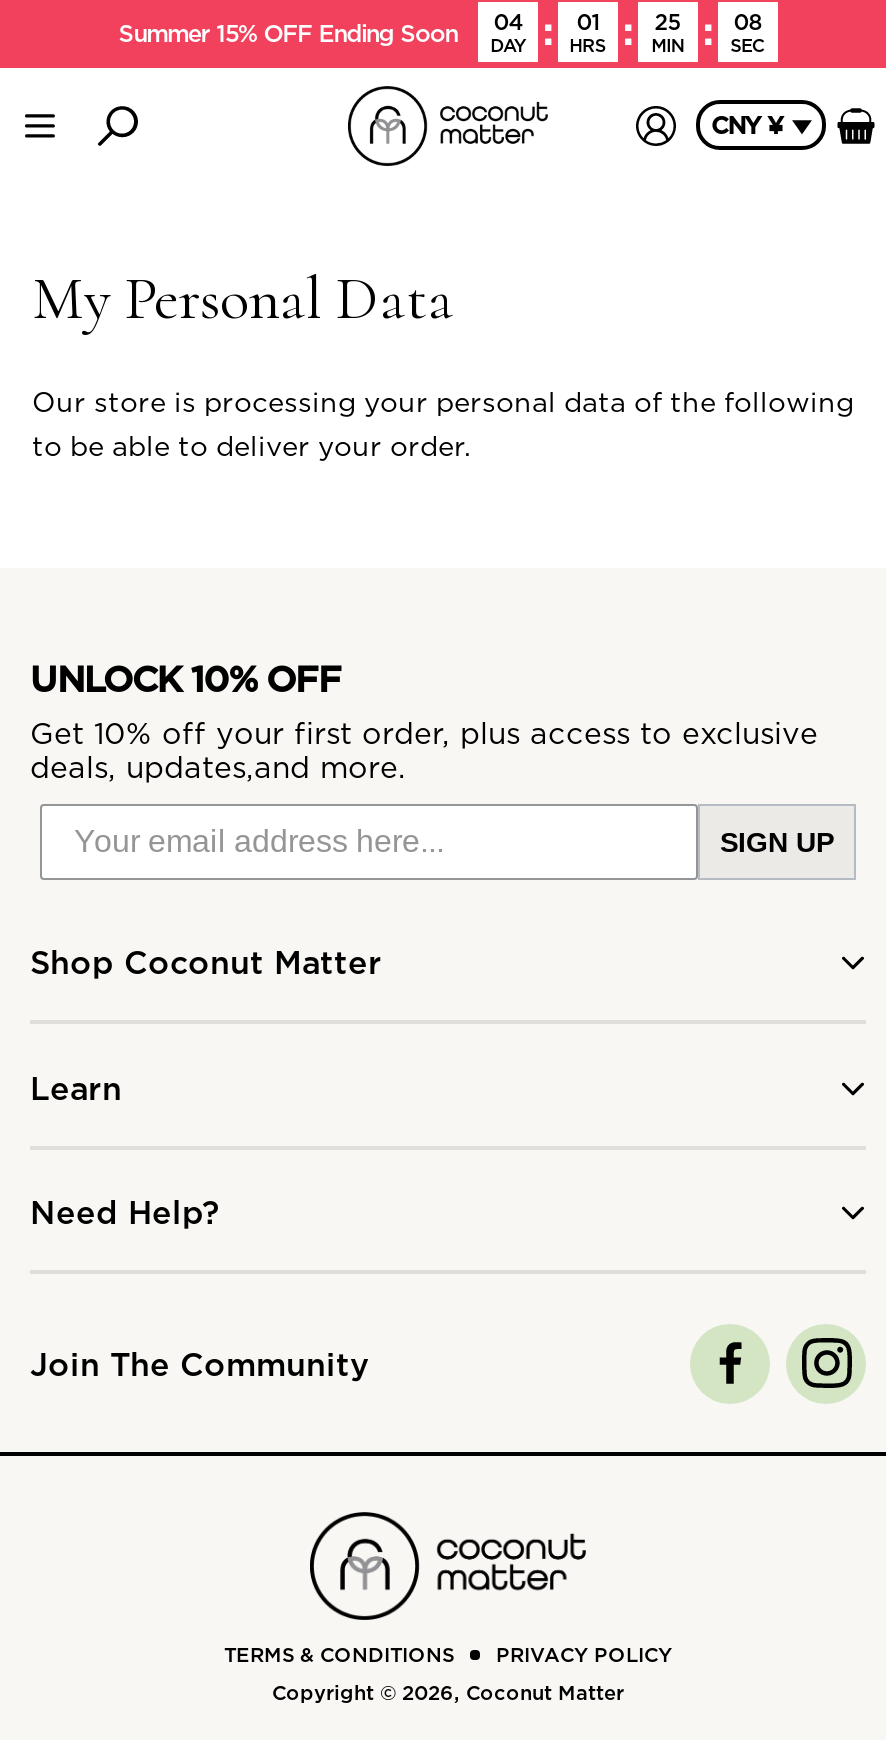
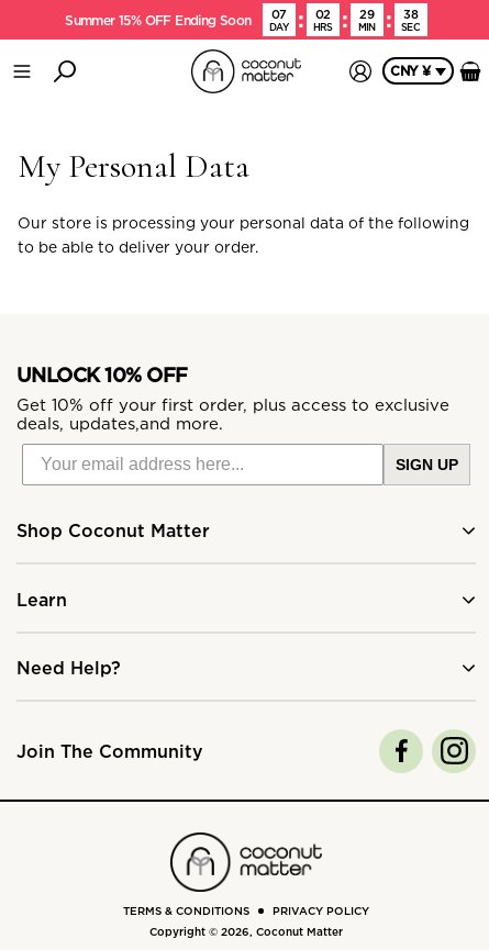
[119,9,525,55] Summer 15% OFF Ending Soon DAY 04 -> [65,7,288,32] Summer 15% OFF Ending Soon DAY 07
[577,9,598,33] 01 -> [315,7,330,20] 02
[655,9,680,33] 25 -> [360,7,374,20] 29
[734,9,761,33] 08 -> [404,7,418,20] 38

